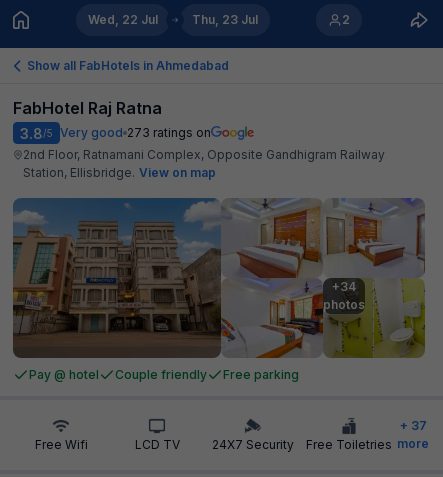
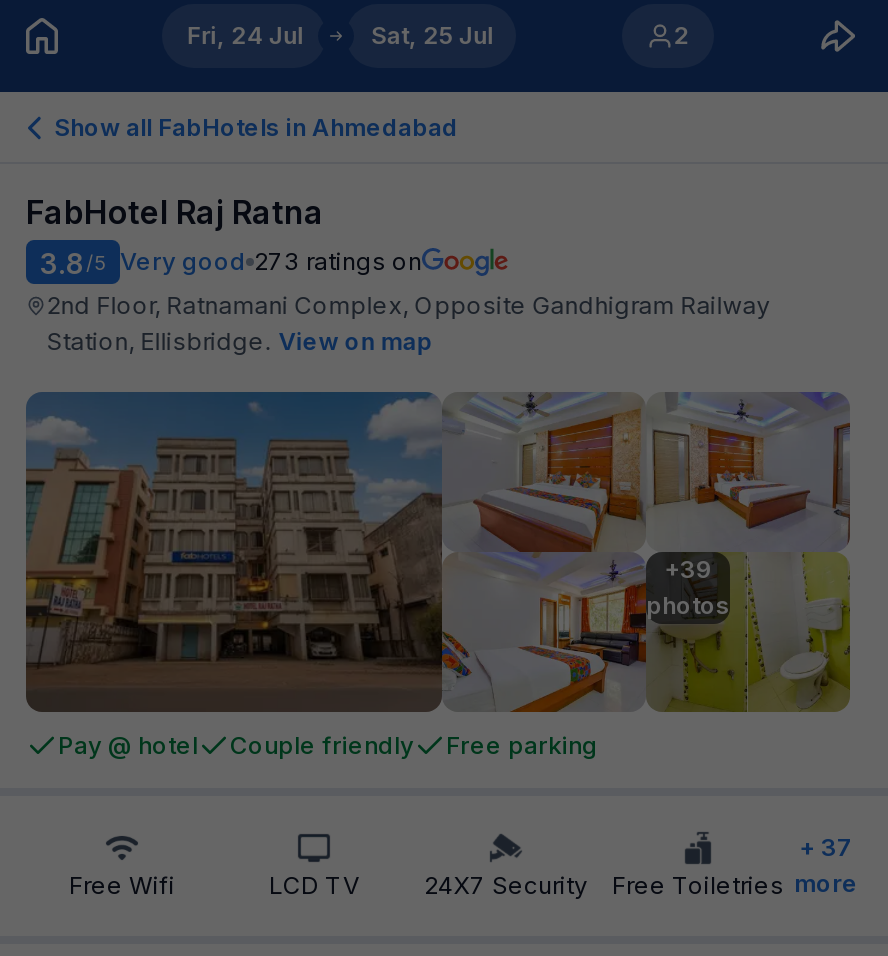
[88,12,158,27] Wed, 22 Jul -> [187,20,303,50] Fri, 24 Jul
[192,12,258,27] Thu, 23 Jul -> [371,20,493,50] Sat, 25 Jul
[332,279,356,294] +34 -> [664,554,712,584] +39

